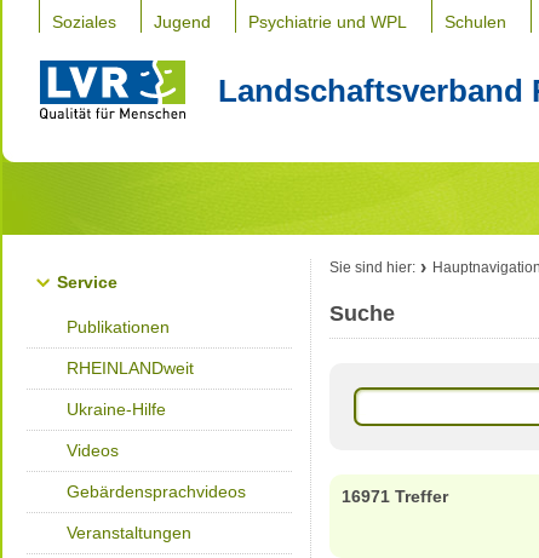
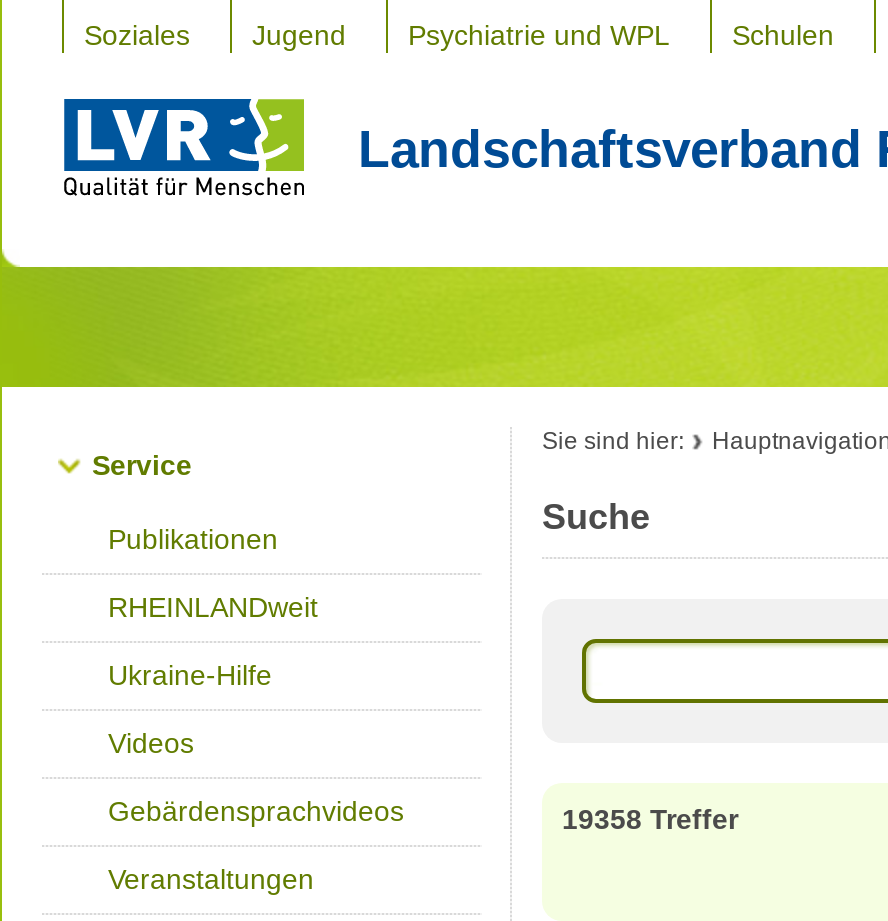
[342,487,448,506] 16971 Treffer -> [562,803,738,835] 19358 Treffer

